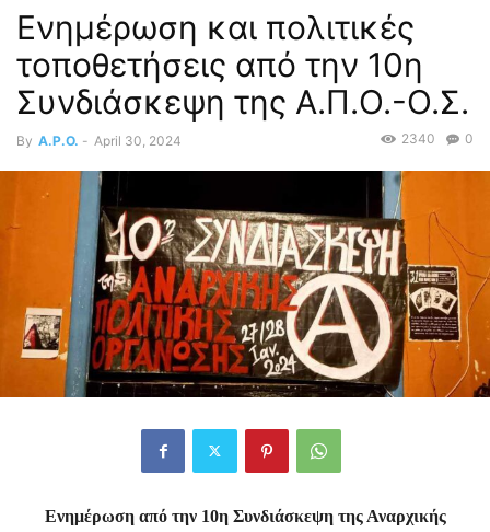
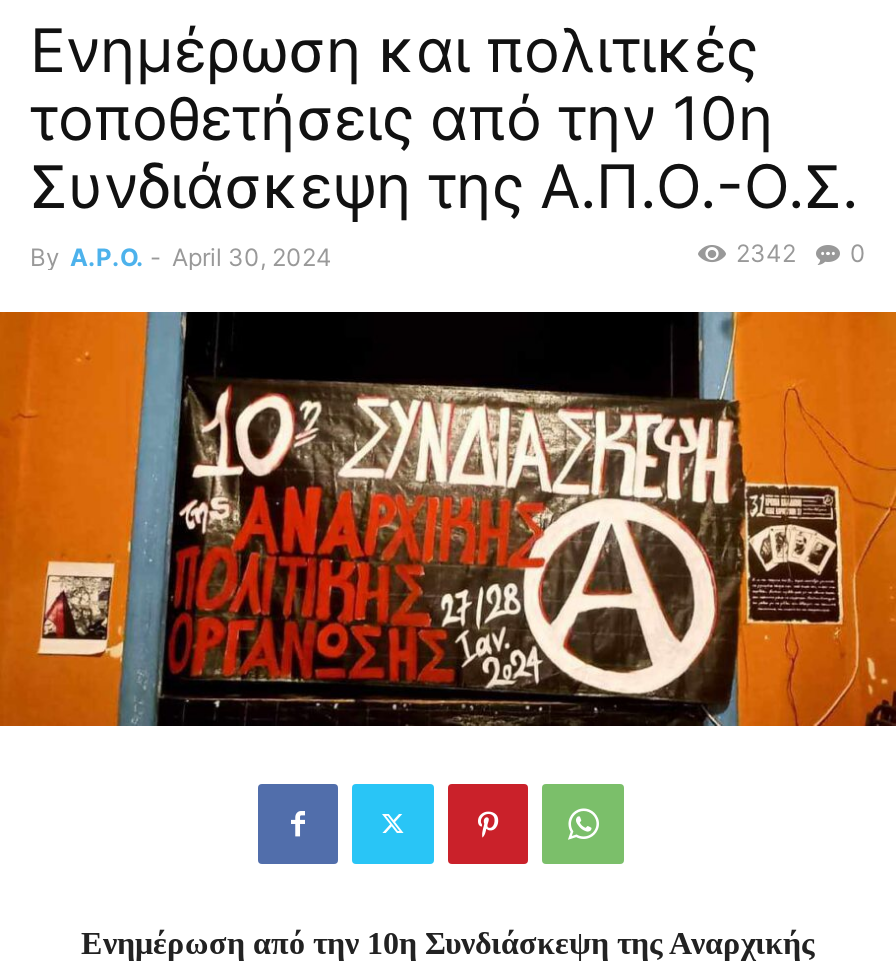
[401,130,474,147] 2340 0 -> [736,238,866,268] 2342 0

